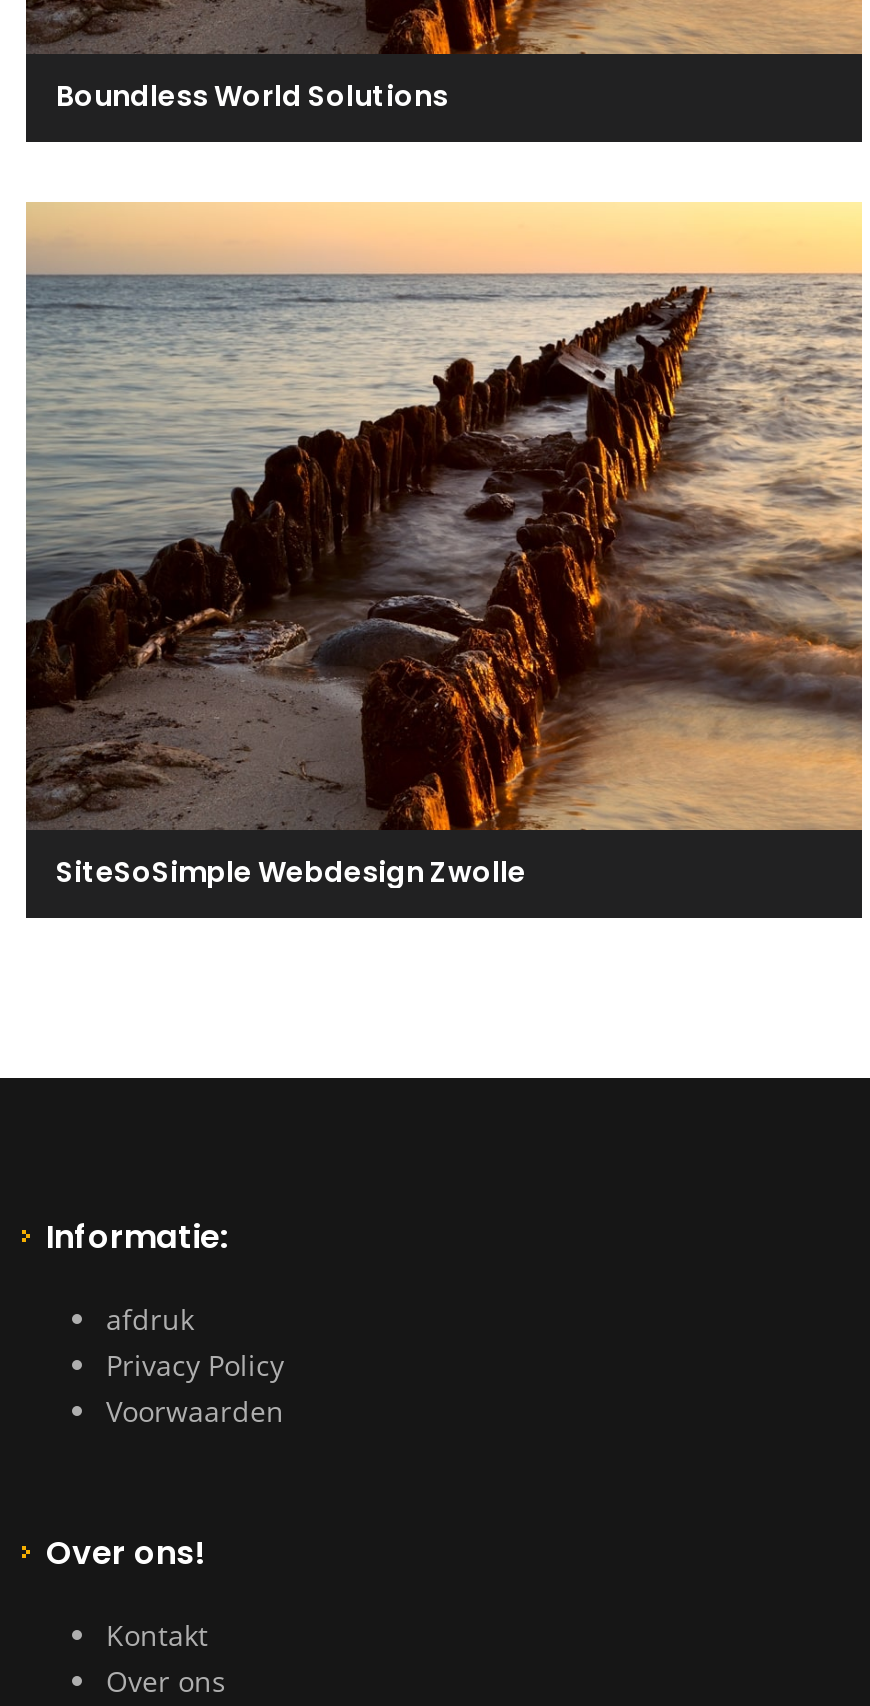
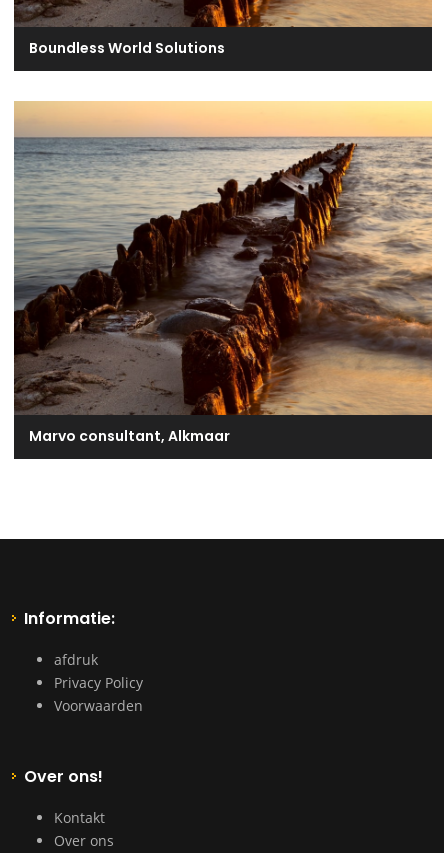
[56,852,526,892] SiteSoSimple Webdesign Zwolle -> [29,426,230,446] Marvo consultant, Alkmaar

